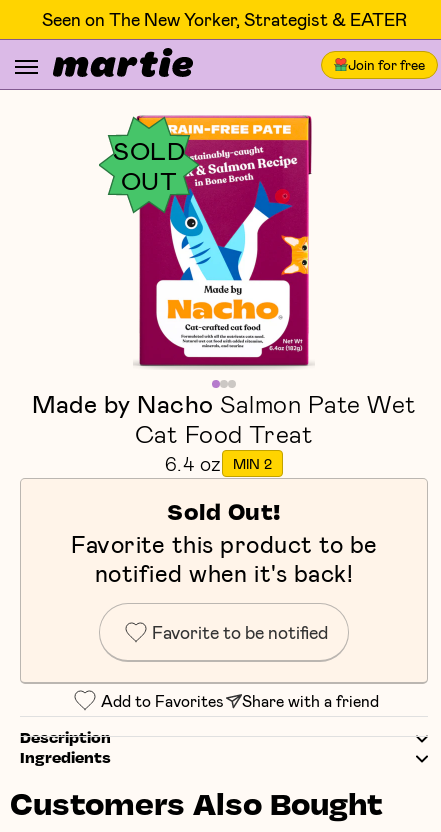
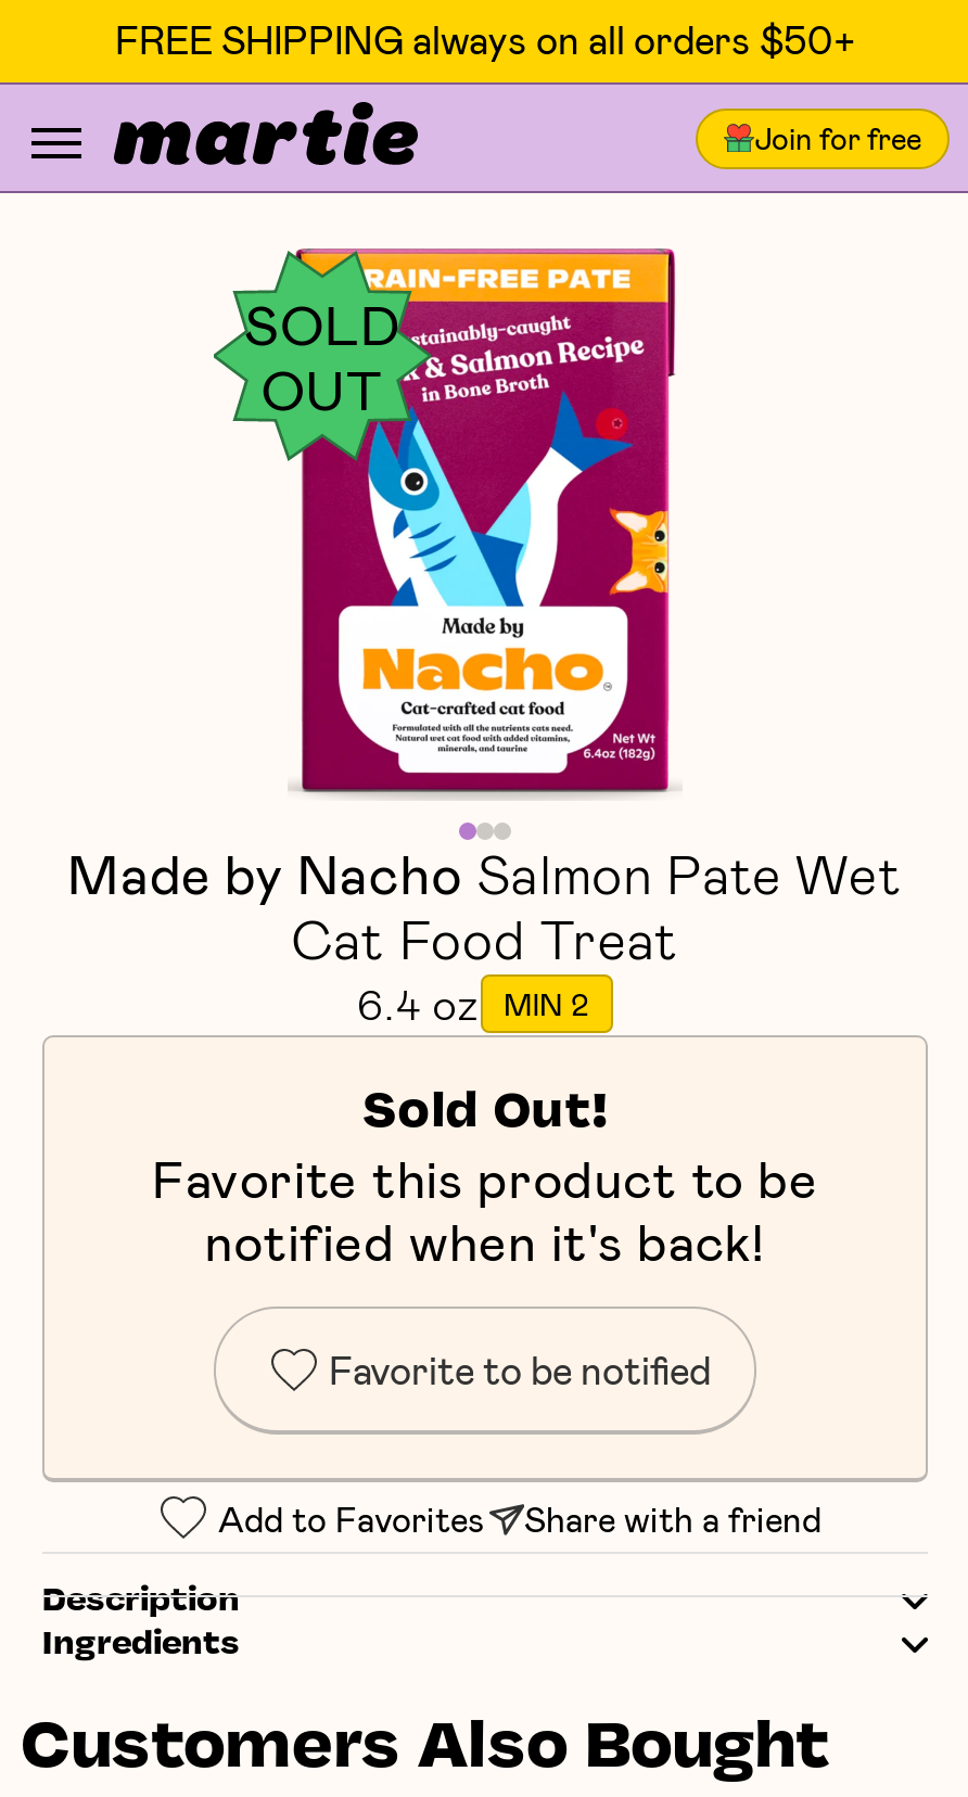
[41,8,406,30] Seen on The New Yorker, Strategist & EATER -> [115,15,855,63] FREE SHIPPING always on all orders $50+

